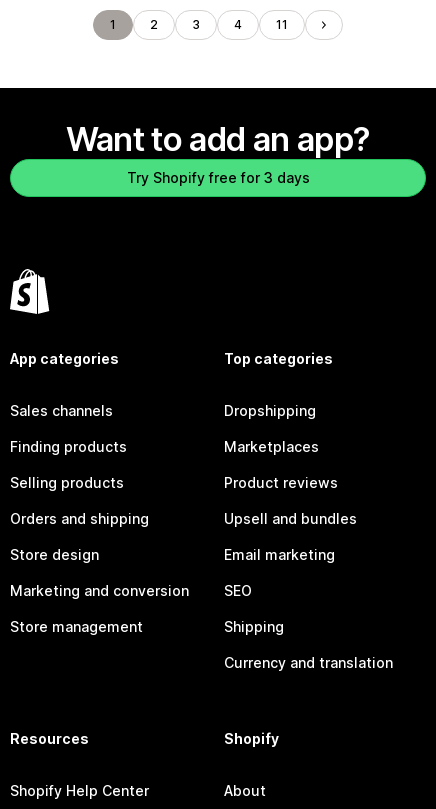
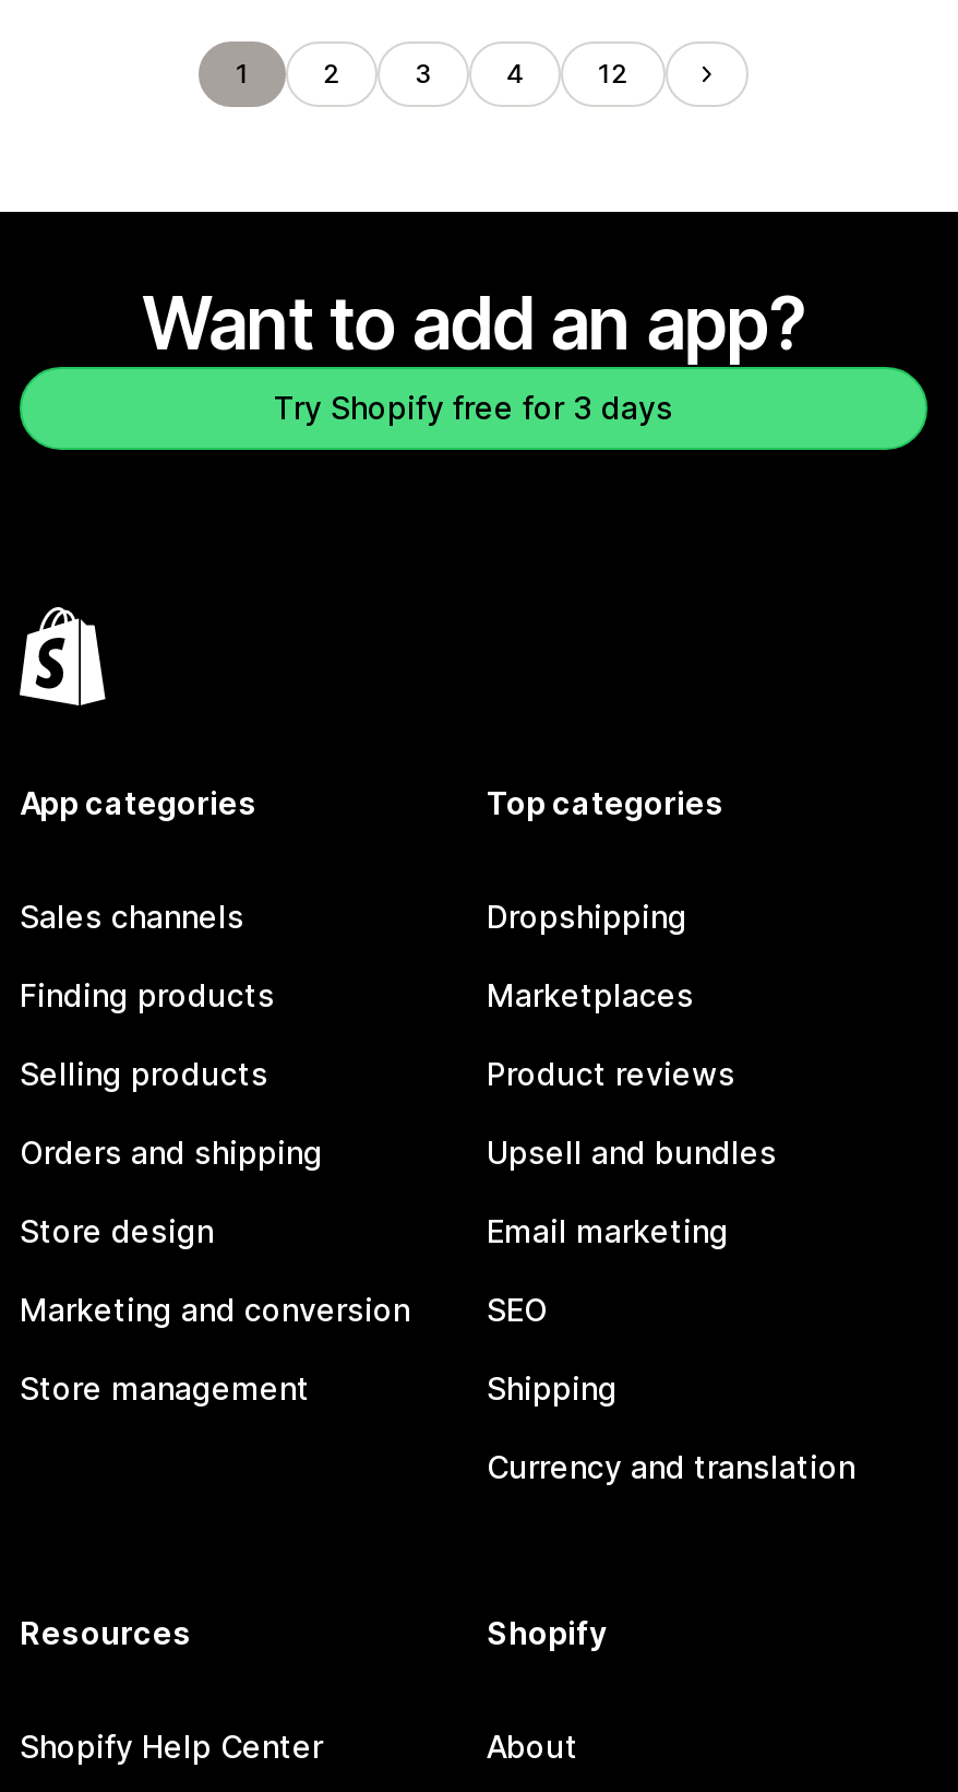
[276,17,288,32] 11 -> [597,57,628,90] 12

